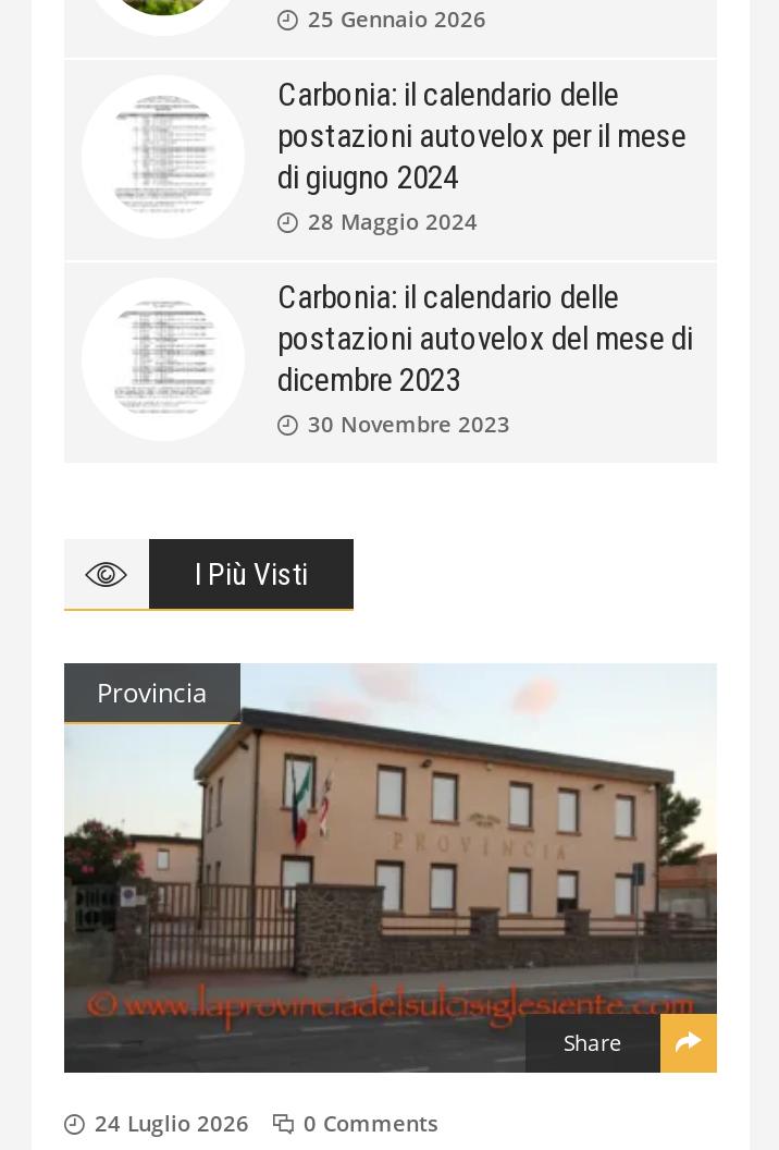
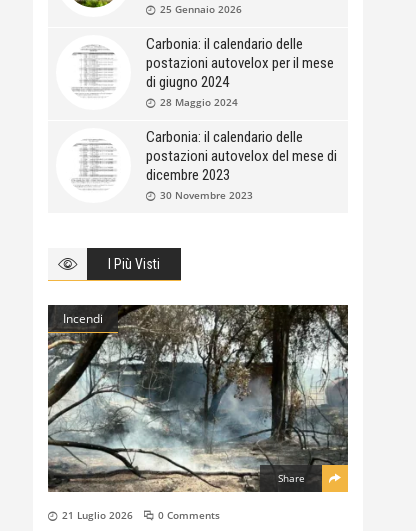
[62,662,717,1074] [image] | Provincia -> [47,304,349,493] [image] | Incendi
[95,1107,438,1138] 24 Luglio 2026 0 Comments -> [62,508,220,522] 21 Luglio 2026 0 Comments

